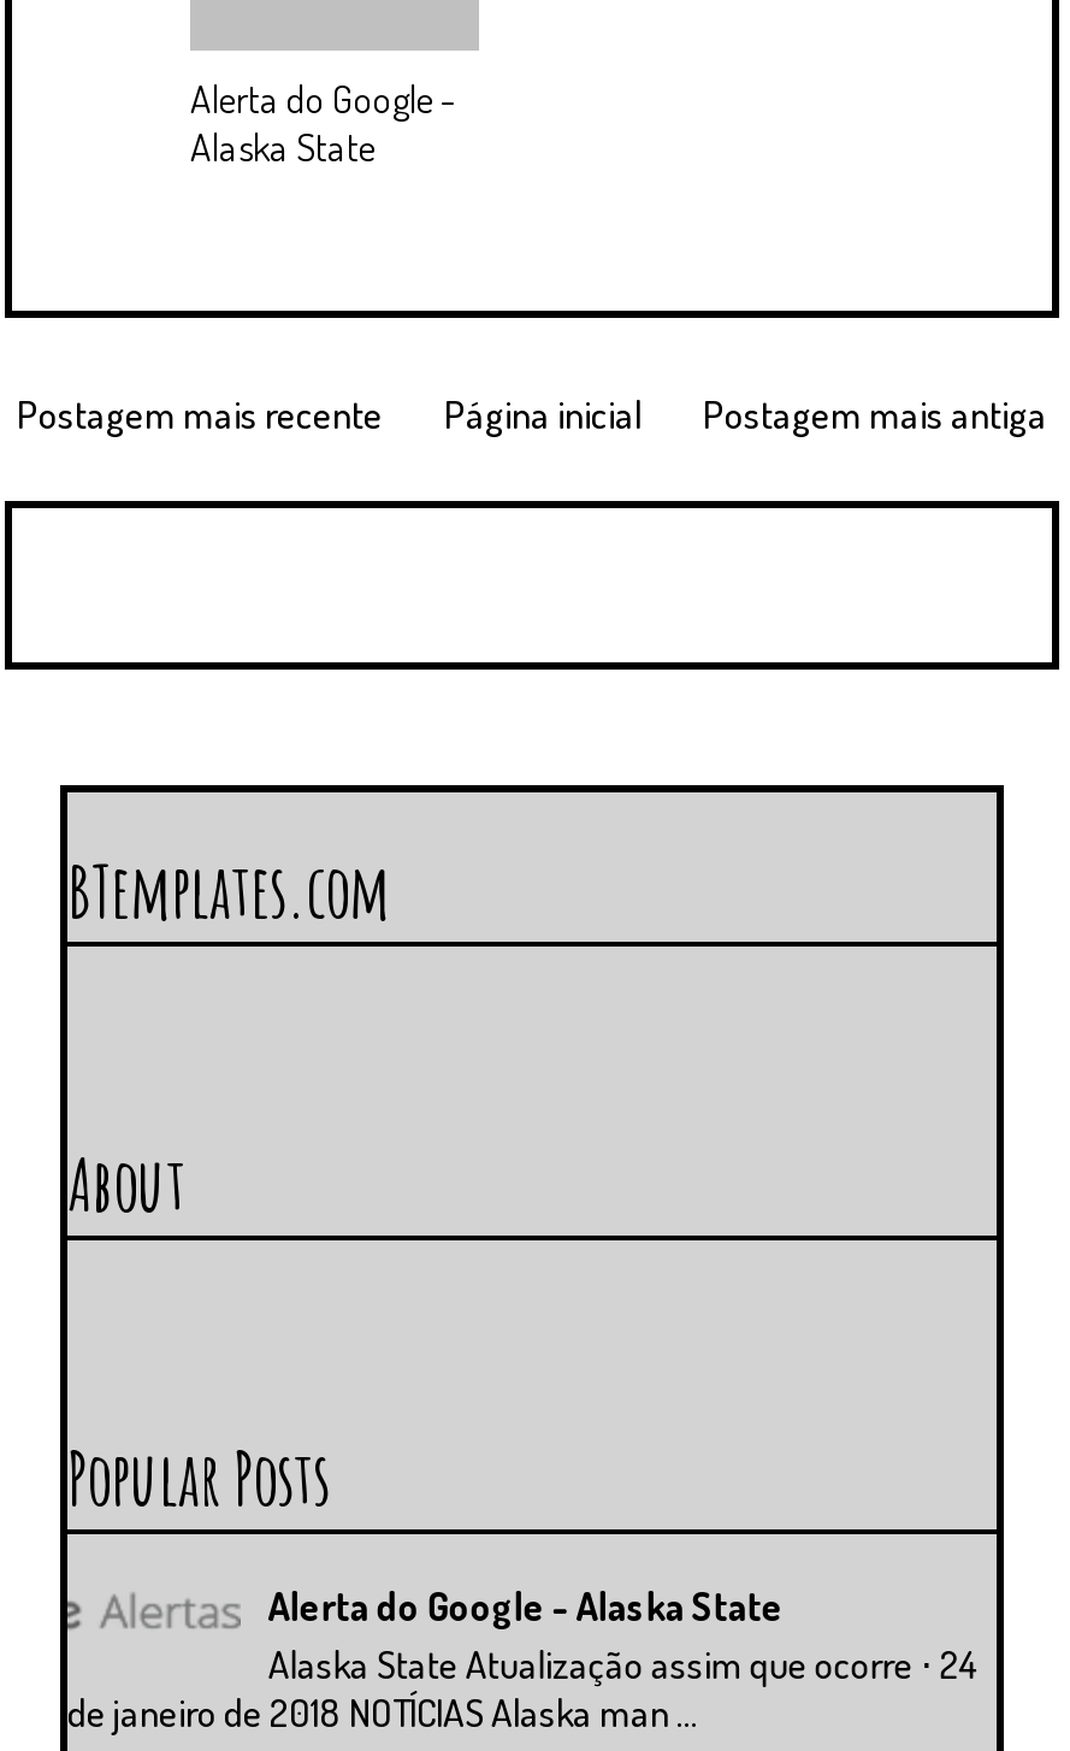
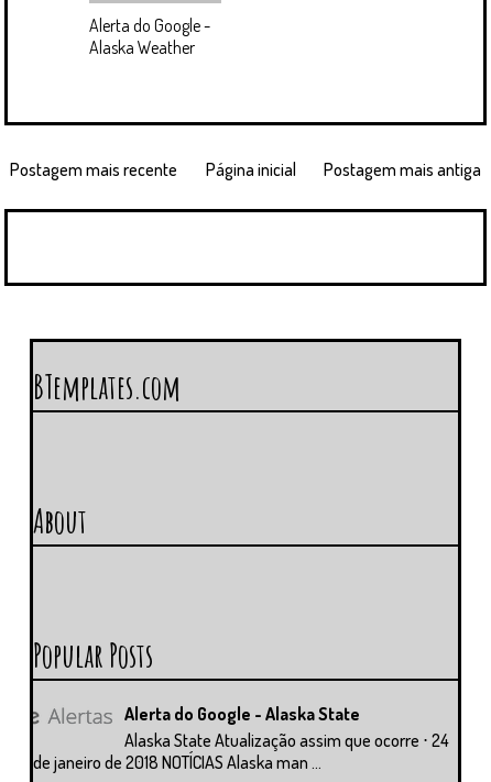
[190,124,376,172] Alaska State -> [89,37,195,59] Alaska Weather

